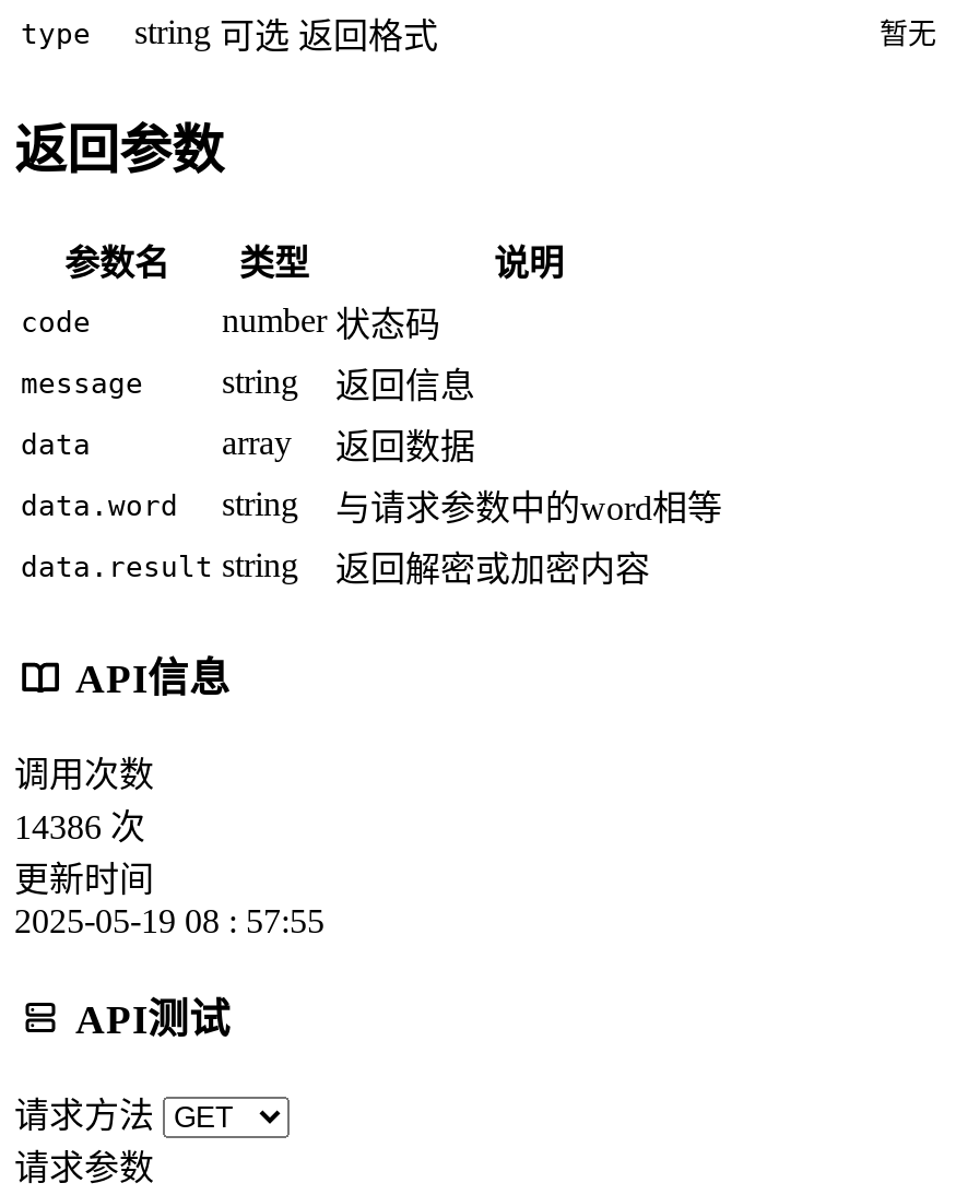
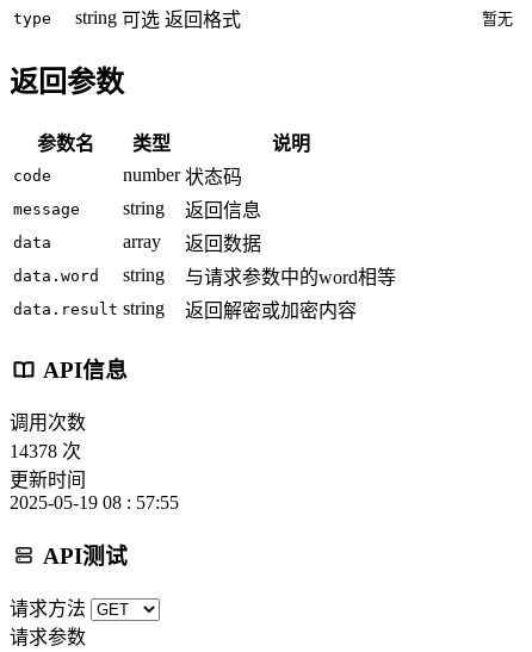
[14,808,145,845] 14386 次 -> [10,441,81,461] 14378 次

